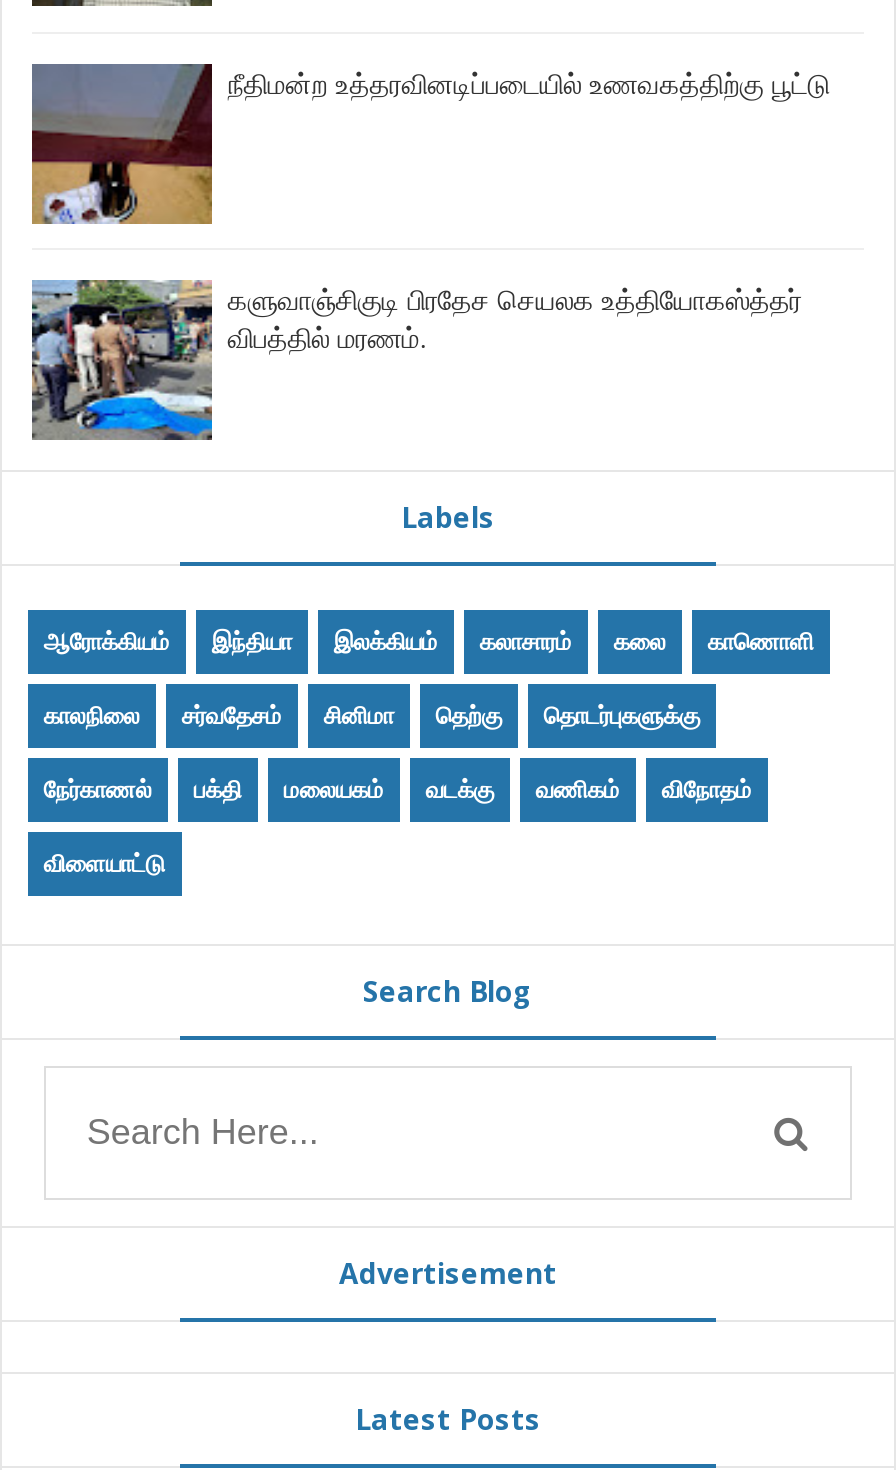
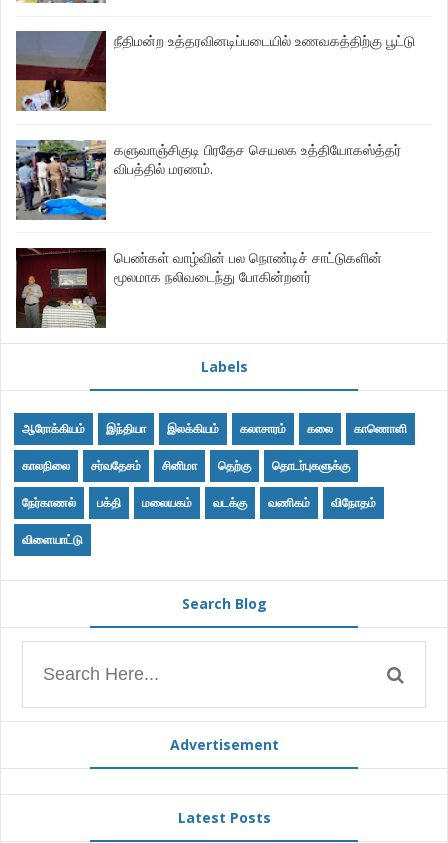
none -> [15,247,382,328] [image] | பெண்கள் வாழ்வின் பல நொண்டிச் சாட்டுகளின் | மூலமாக நலிவடைந்து போகின்றனர்

